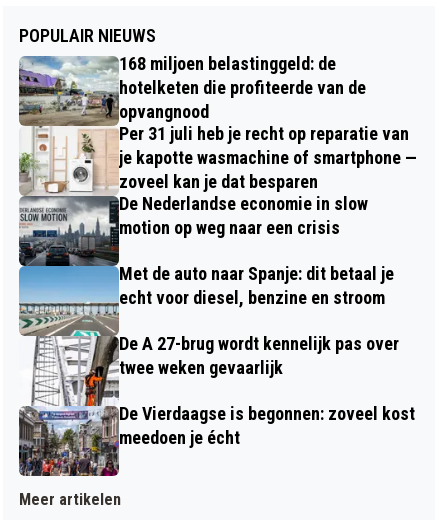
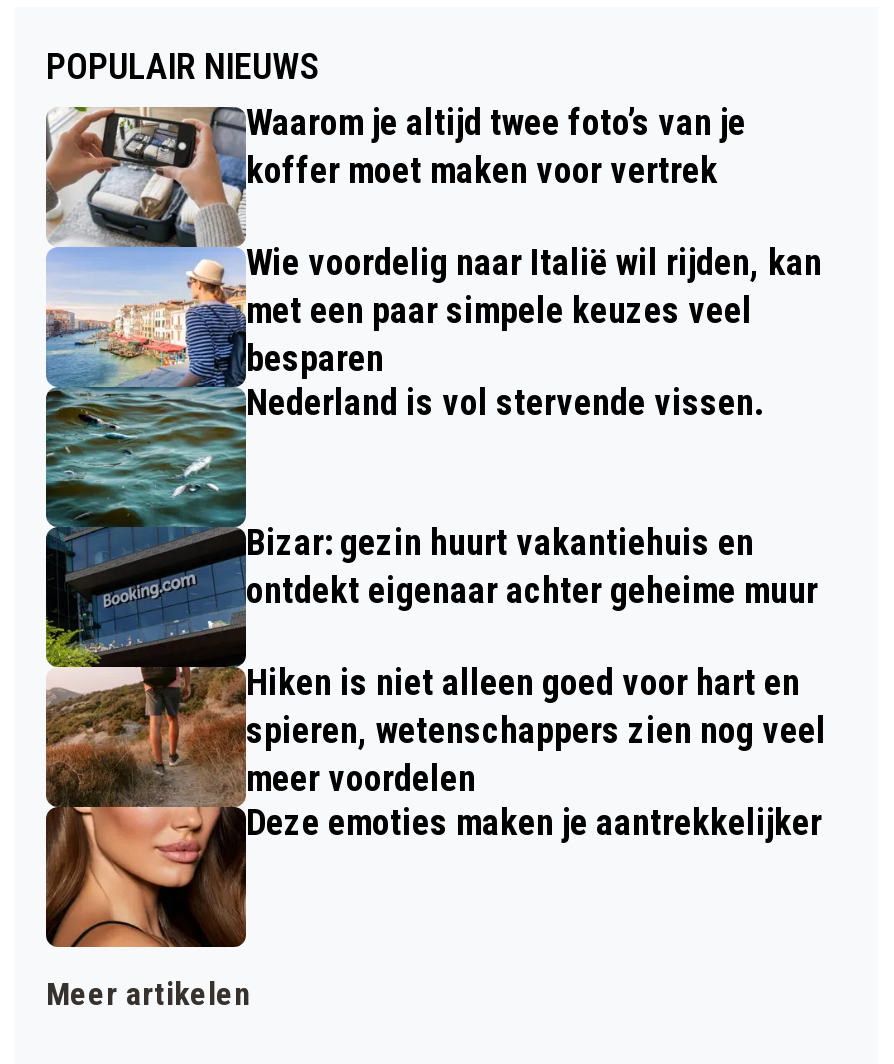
[18,53,417,477] [image] | 168 miljoen belastinggeld: de | hotelketen die profiteerde van de | opvangnood | Per 31 juli heb je recht op reparatie van | je kapotte wasmachine of smartphone — | zoveel kan je dat besparen | De Nederlandse economie in slow | motion op weg naar een crisis -> [44,100,746,950] [image] | Waarom je altijd twee foto’s van je | koffer moet maken voor vertrek
[119,263,394,308] Met de auto naar Spanje: dit betaal je | echt voor diesel, benzine en stroom -> [246,240,822,422] Wie voordelig naar Italië wil rijden, kan | met een paar simpele keuzes veel | besparen | Nederland is vol stervende vissen.
[119,333,399,378] De A 27-brug wordt kennelijk pas over | twee weken gevaarlijk -> [246,520,818,610] Bizar: gezin huurt vakantiehuis en | ontdekt eigenaar achter geheime muur
[119,403,415,448] De Vierdaagse is begonnen: zoveel kost | meedoen je écht -> [246,660,826,842] Hiken is niet alleen goed voor hart en | spieren, wetenschappers zien nog veel | meer voordelen | Deze emoties maken je aantrekkelijker

